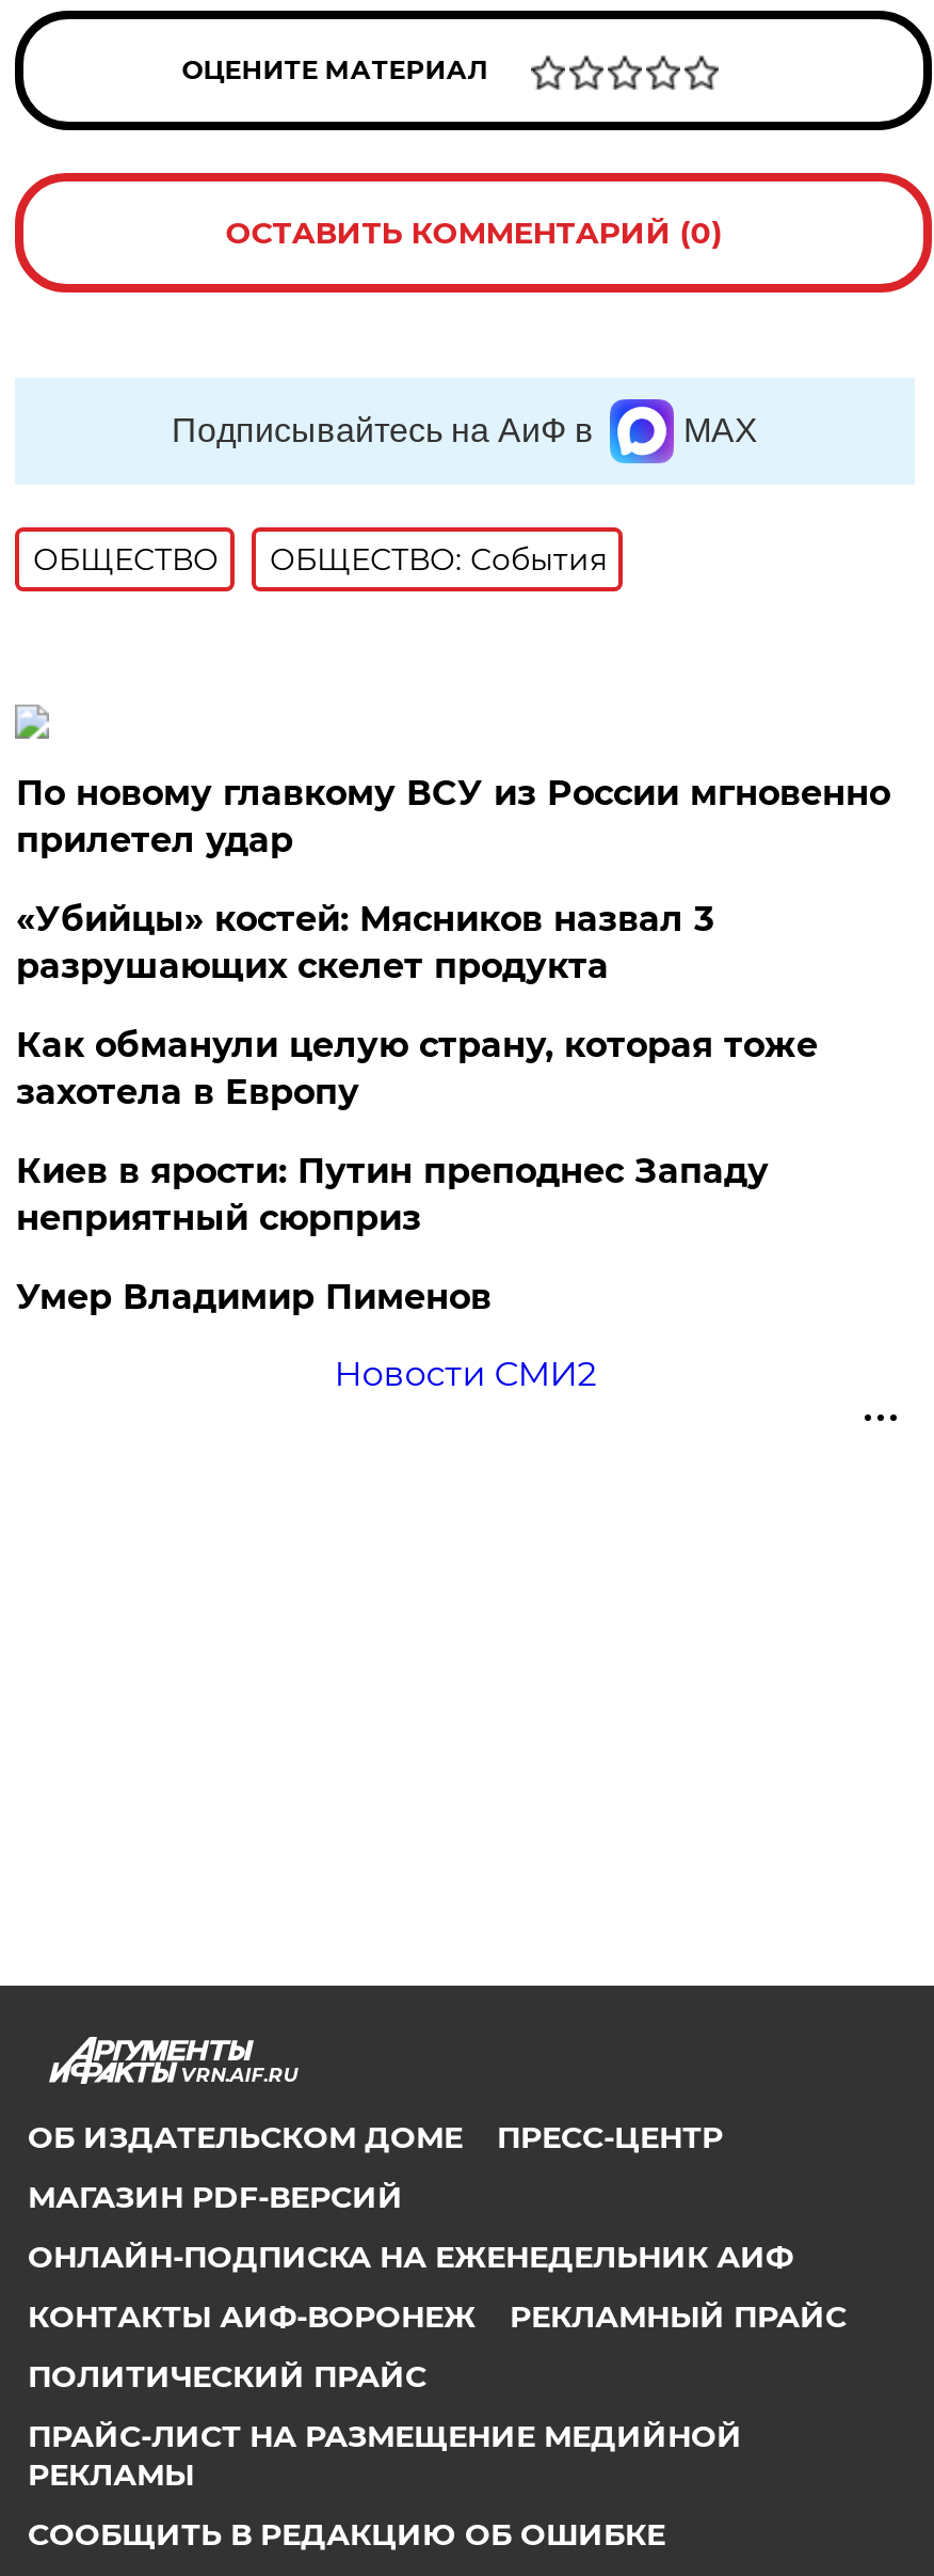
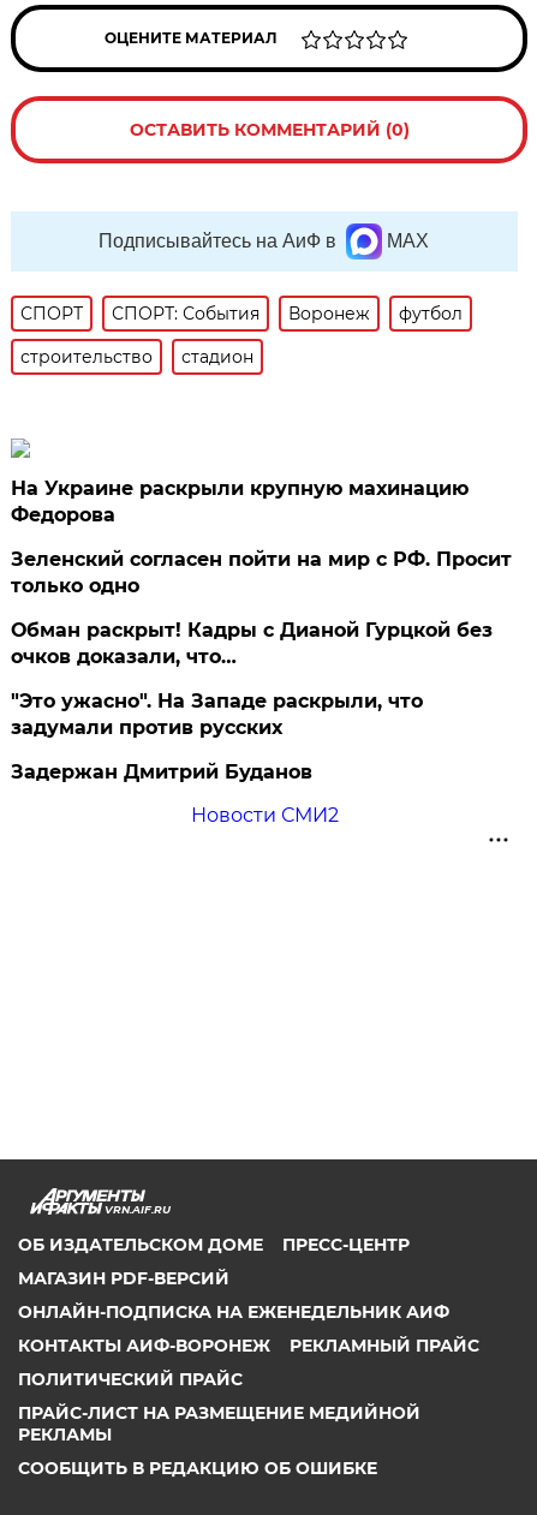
[33,540,606,579] ОБЩЕСТВО | ОБЩЕСТВО: События -> [21,303,463,368] СПОРТ | СПОРТ: События | Воронеж | футбол | строительство | стадион
[16,773,890,1318] По новому главкому ВСУ из России мгновенно | прилетел удар | «Убийцы» костей: Мясников назвал 3 | разрушающих скелет продукта | Как обманули целую страну, которая тоже | захотела в Европу | Киев в ярости: Путин преподнес Западу | неприятный сюрприз | Умер Владимир Пименов -> [11,477,512,783] На Украине раскрыли крупную махинацию | Федорова | Зеленский согласен пойти на мир с РФ. Просит | только одно | Обман раскрыт! Кадры с Дианой Гурцкой без | очков доказали, что… | "Это ужасно". На Западе раскрыли, что | задумали против русских | Задержан Дмитрий Буданов

